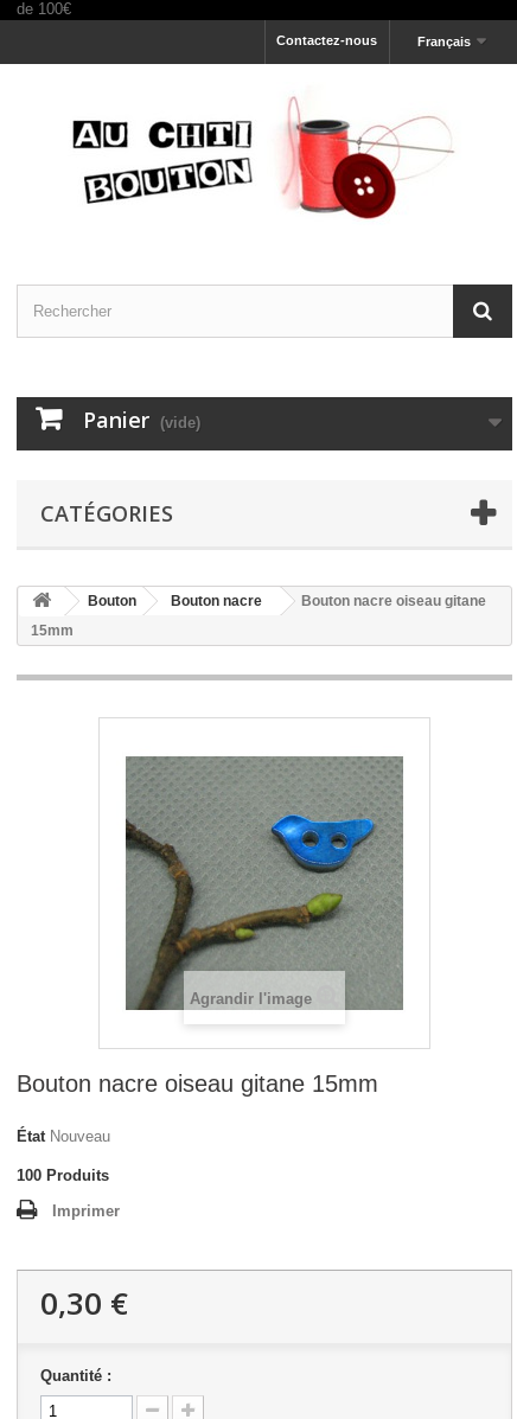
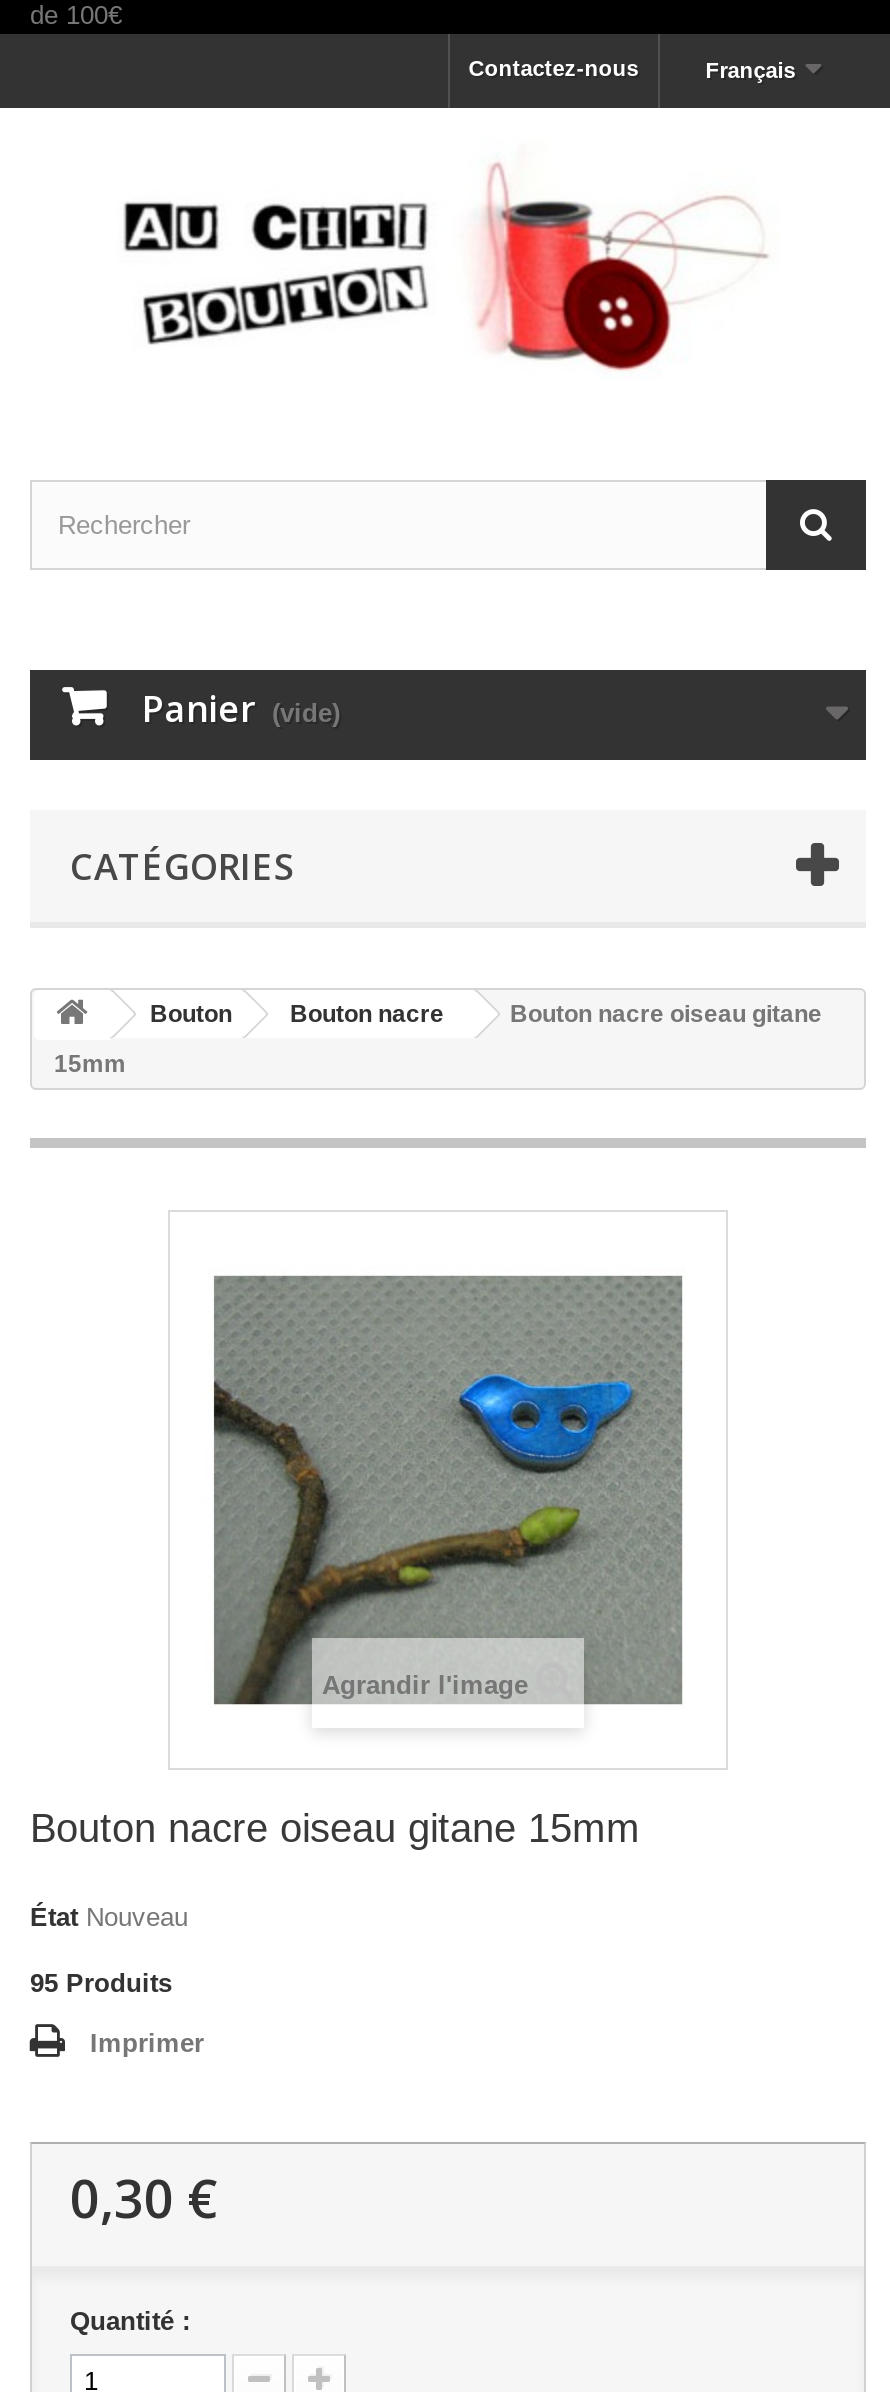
[17,1166,109,1184] 100 Produits -> [30,1968,172,1998] 95 Produits

